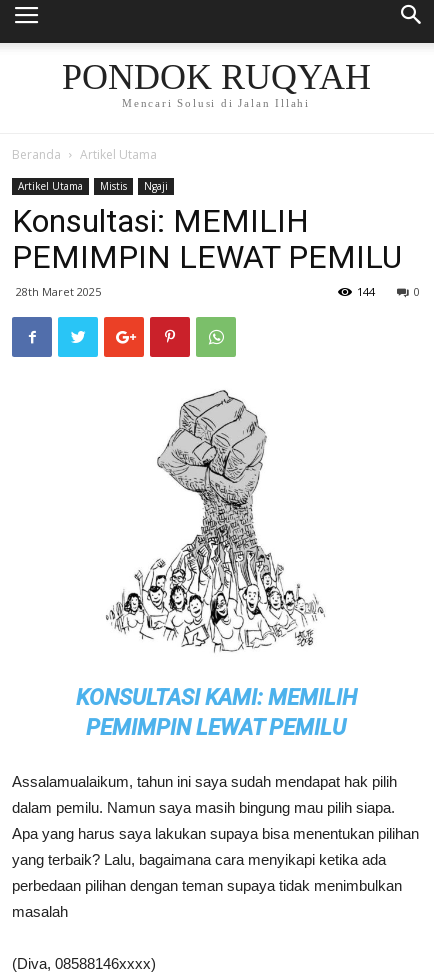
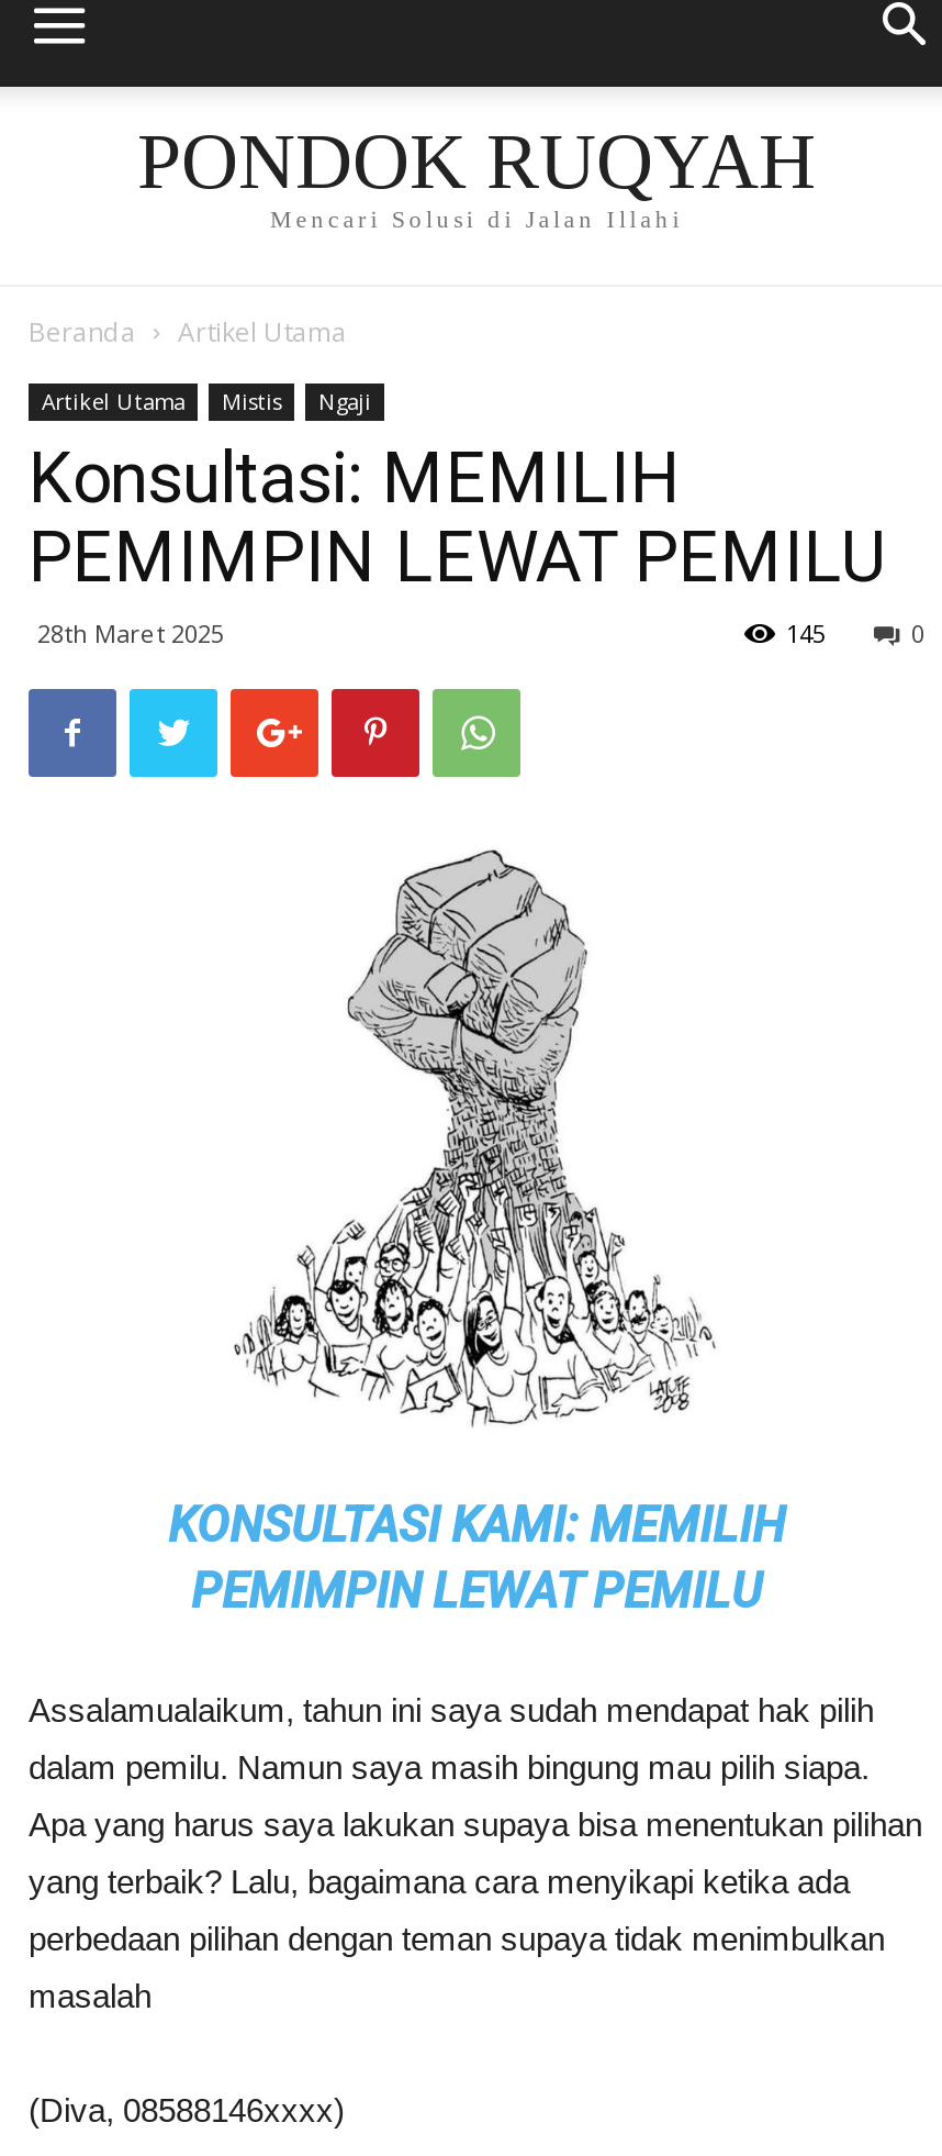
[357,284,375,299] 144 -> [786,616,826,649] 145

